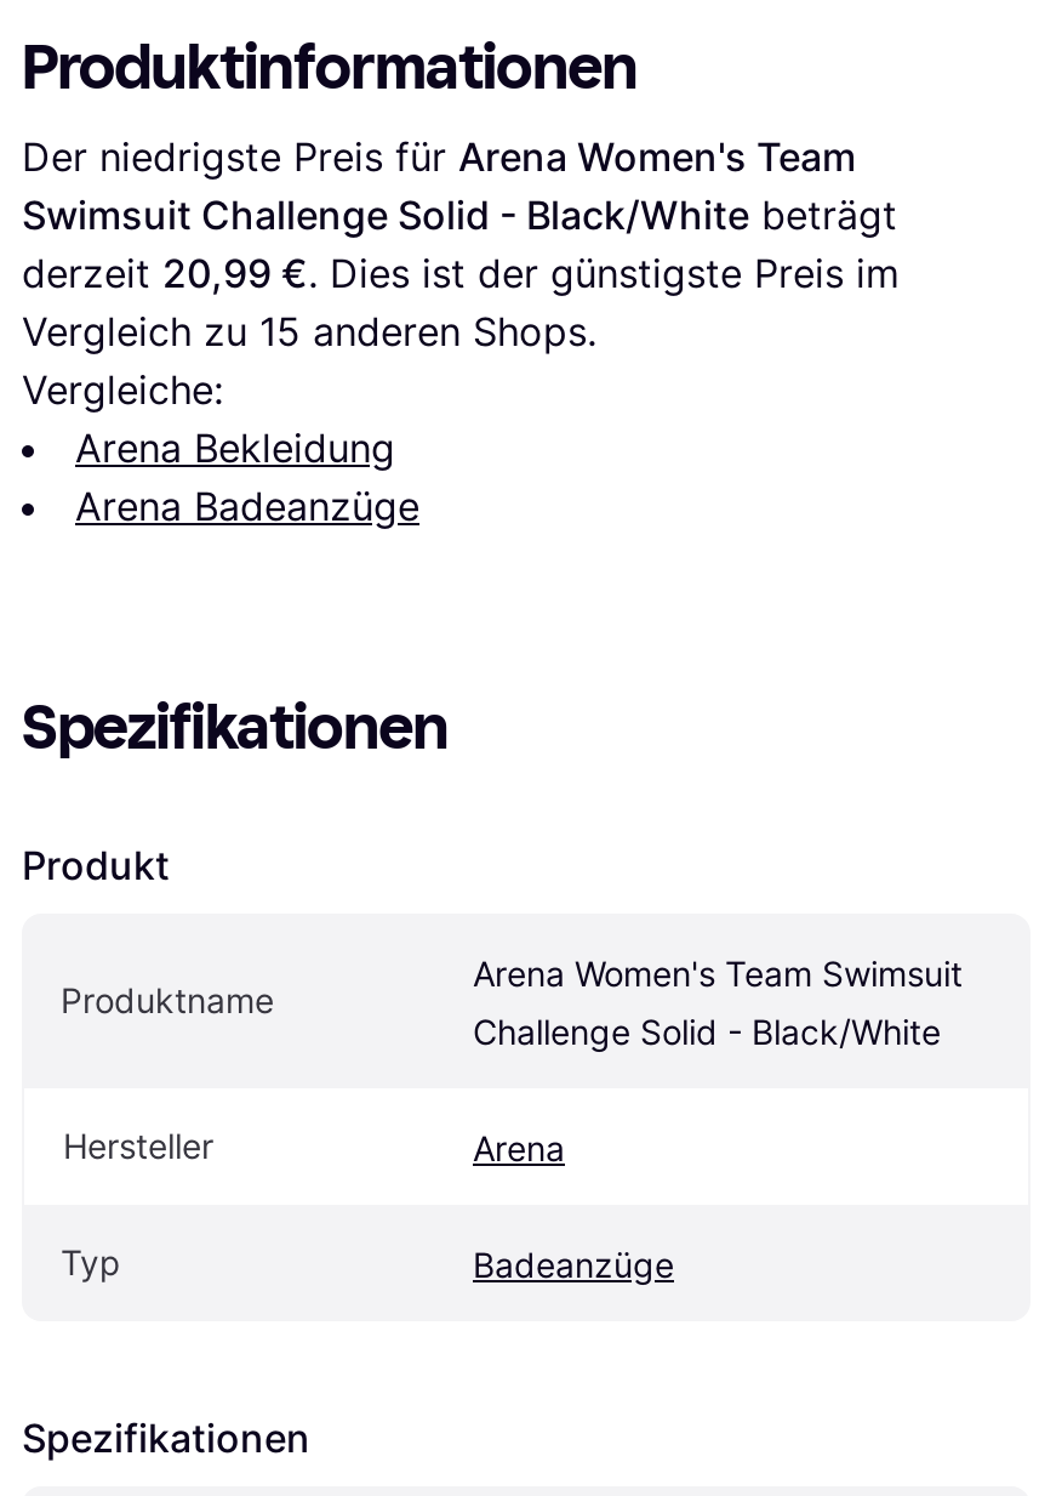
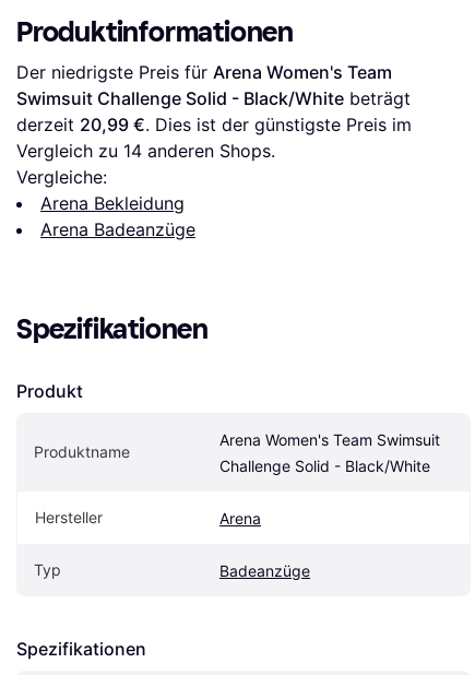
[22,307,596,355] Vergleich zu 15 anderen Shops. -> [16,140,275,162] Vergleich zu 14 anderen Shops.

